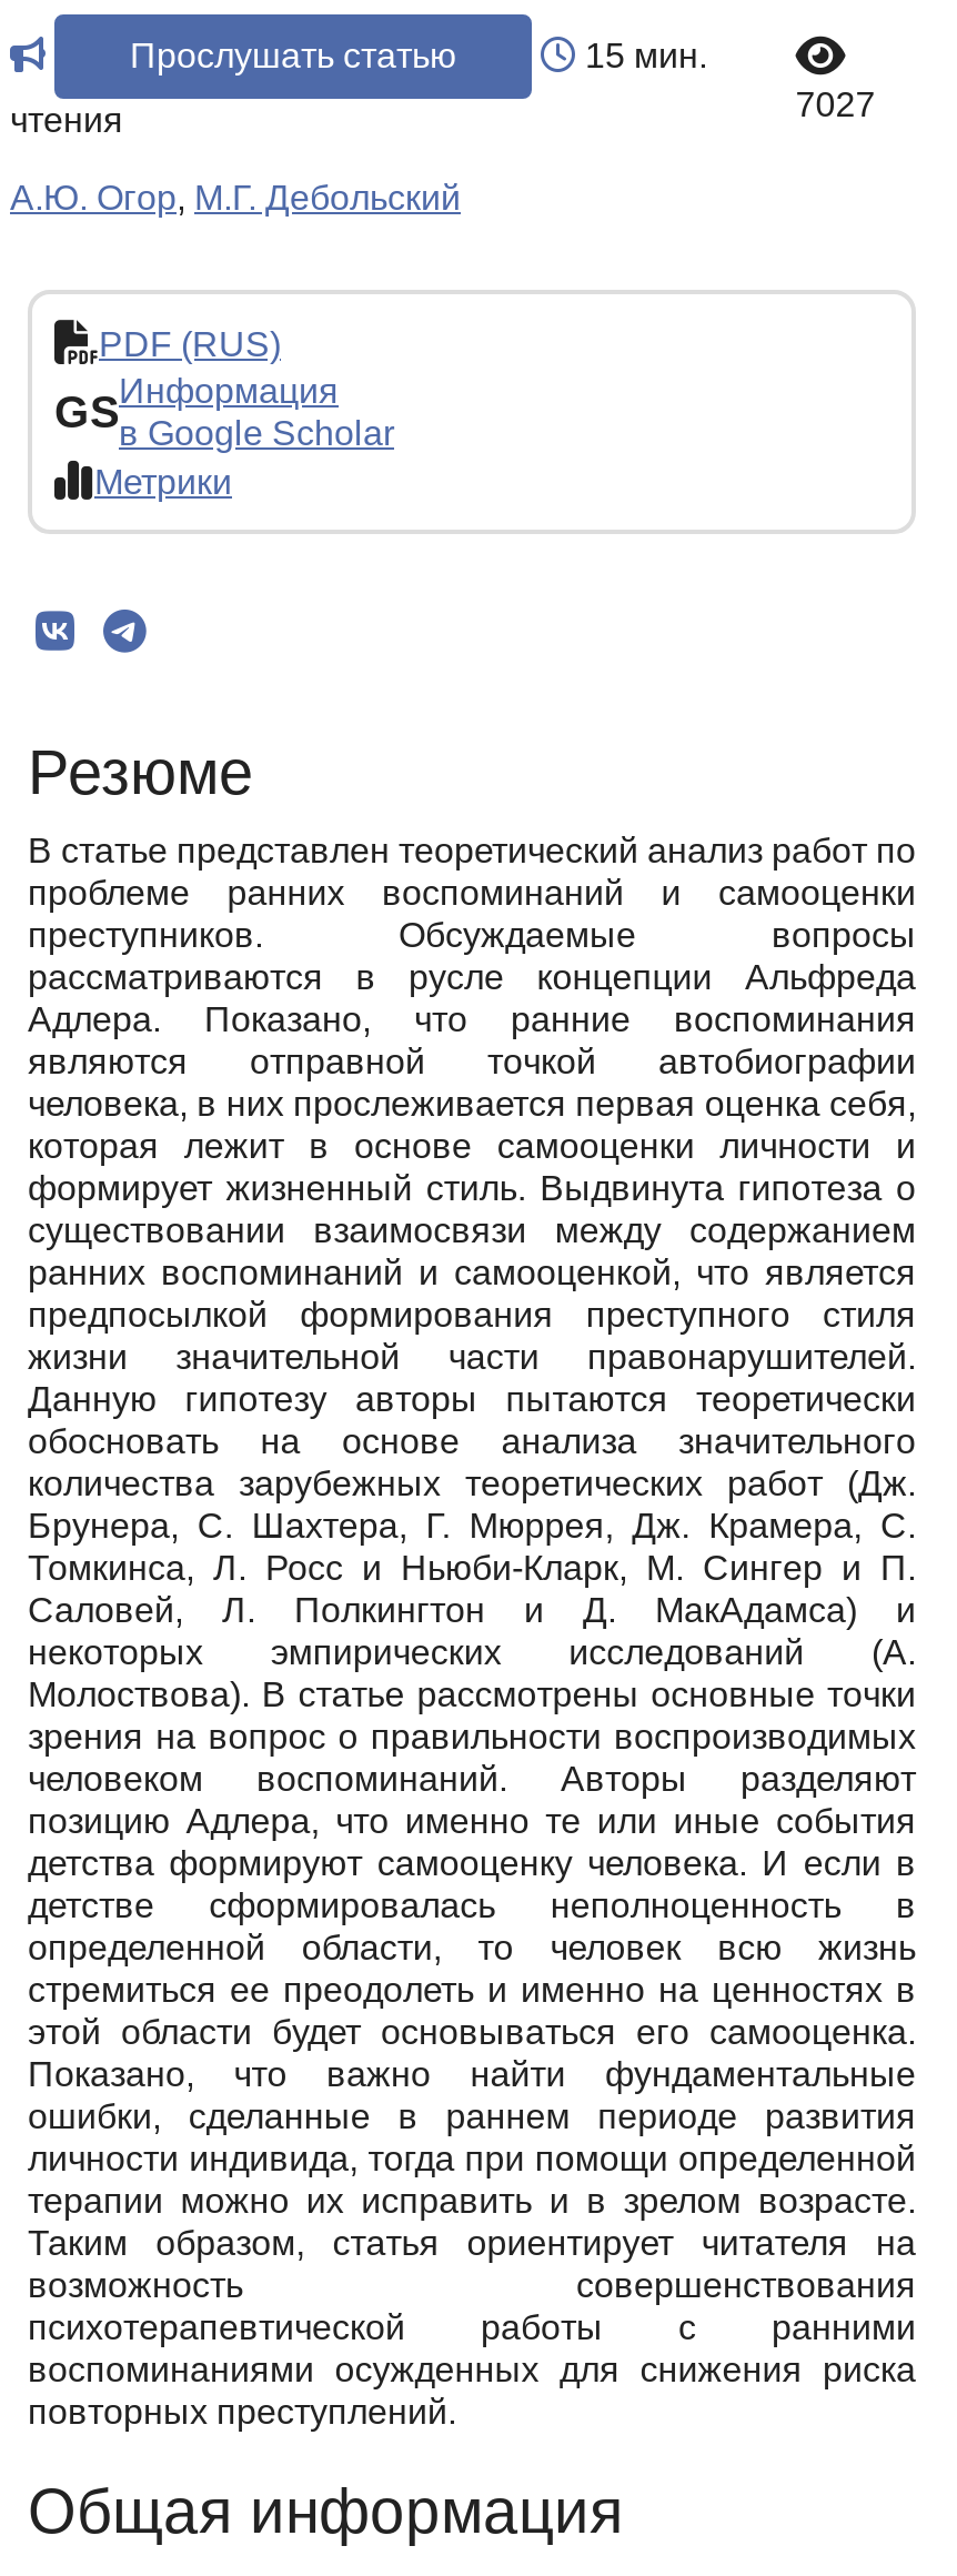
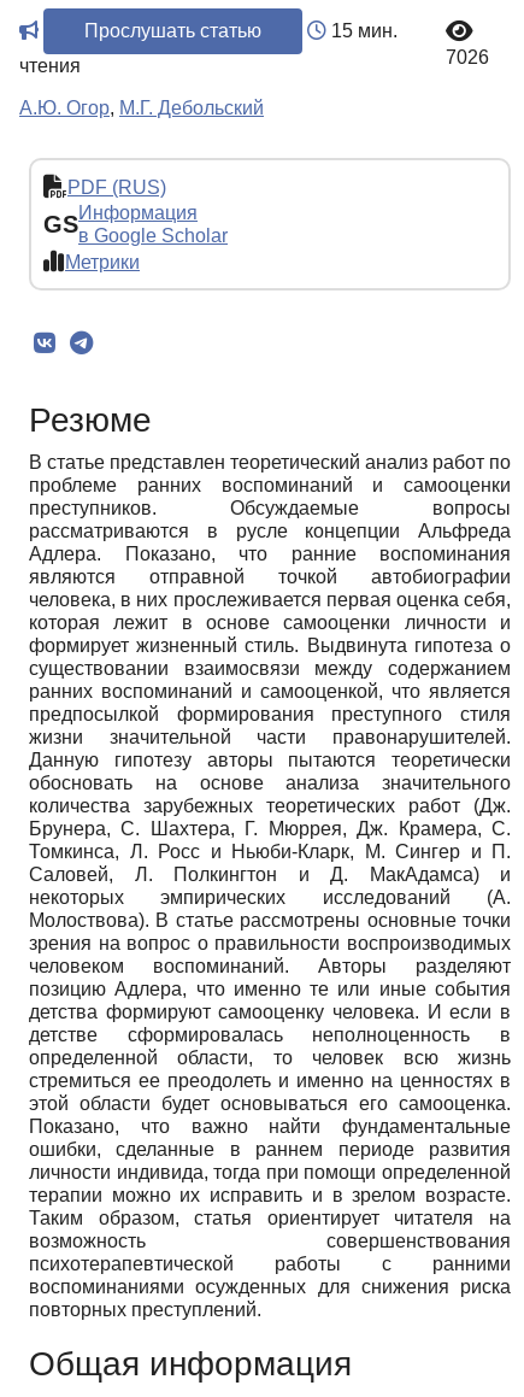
[795,86,875,124] 7027 -> [445,47,489,68] 7026

